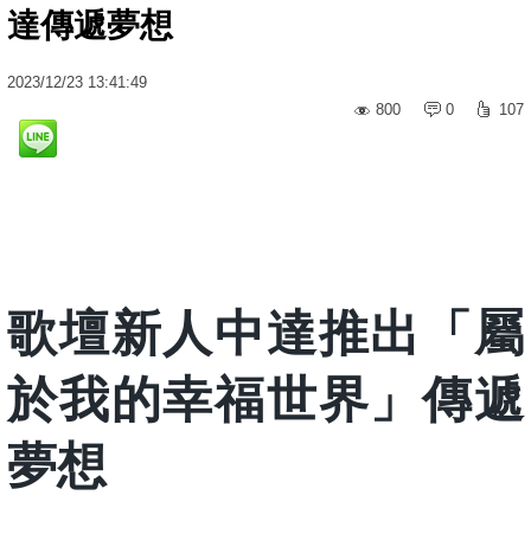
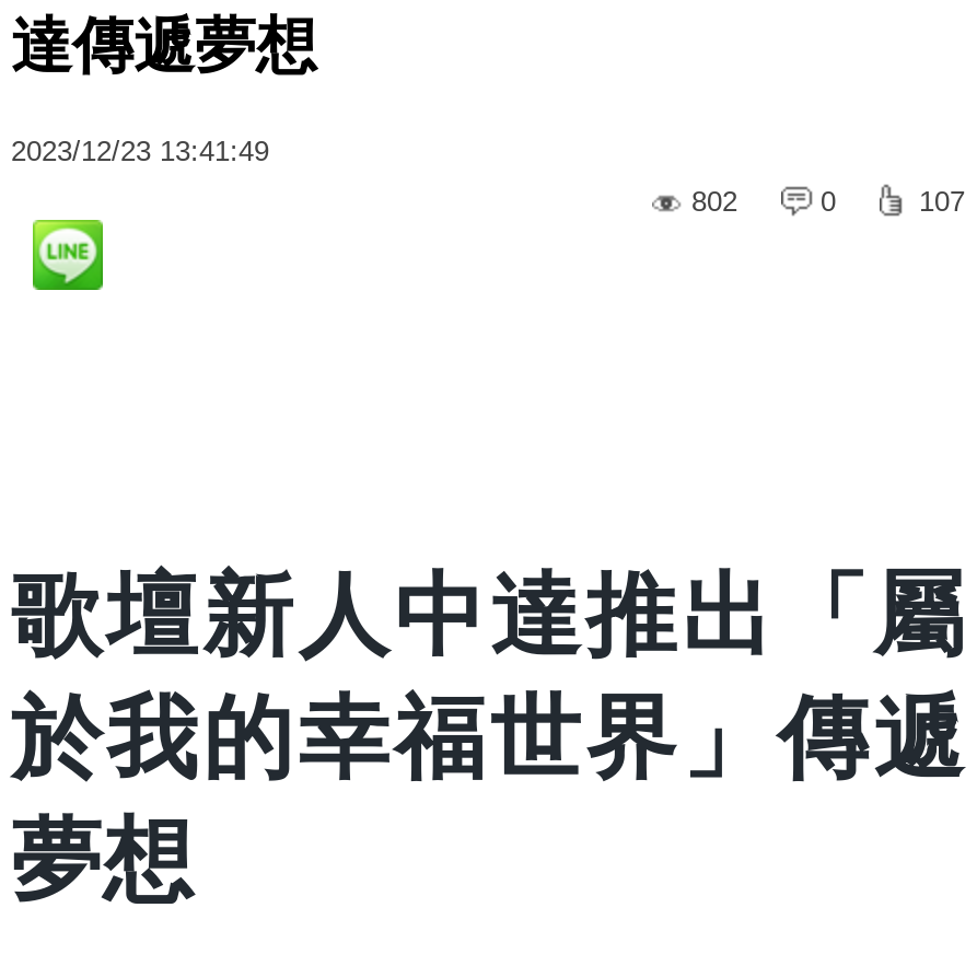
[376,101,401,118] 800 -> [691,185,737,218] 802

